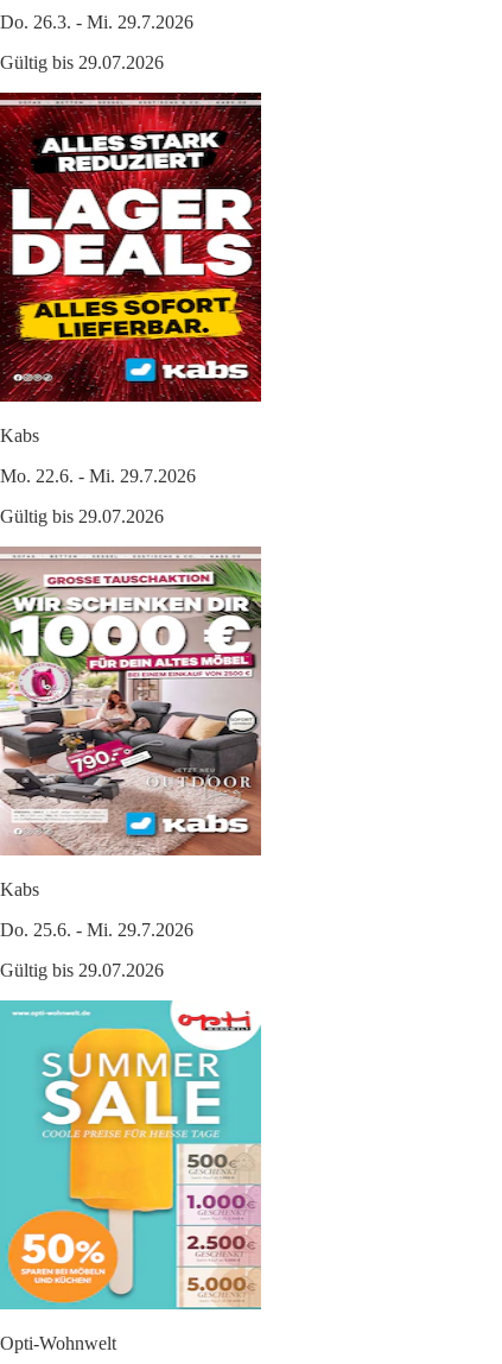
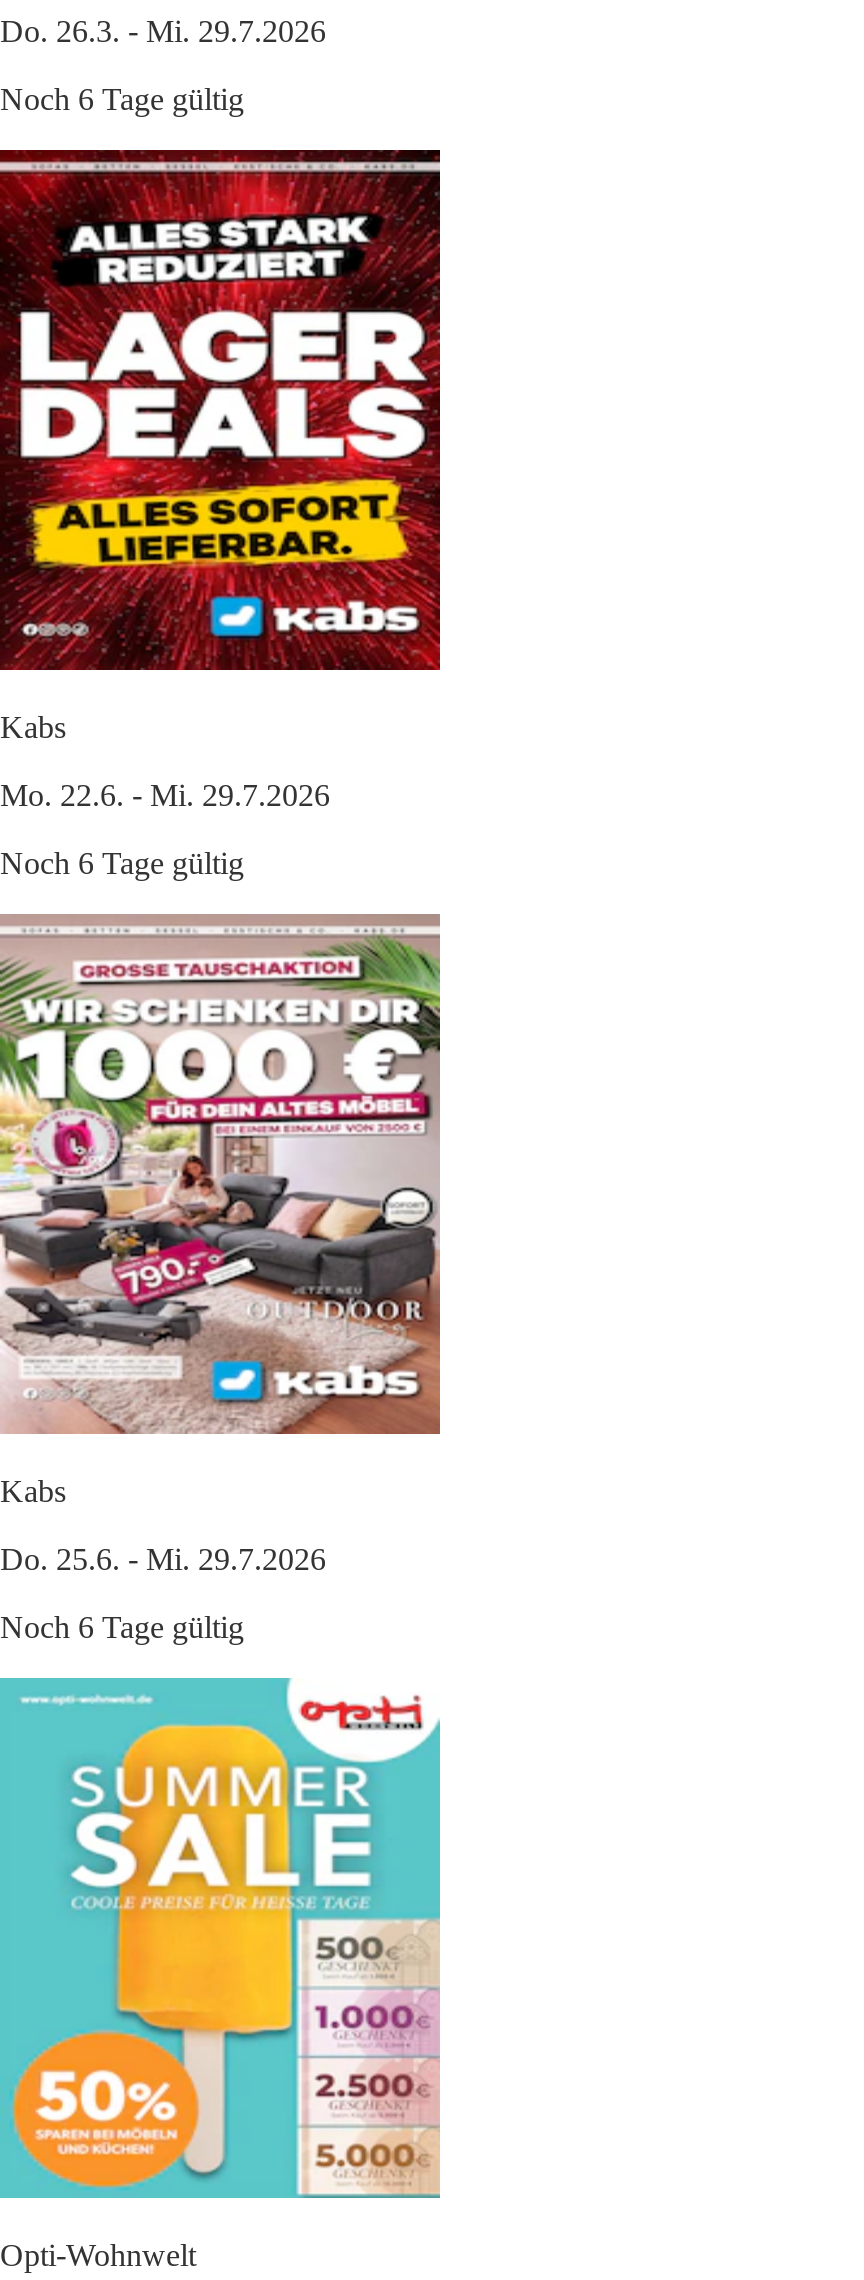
[0,52,164,72] Gültig bis 29.07.2026 -> [0,81,244,115] Noch 6 Tage gültig
[0,506,164,526] Gültig bis 29.07.2026 -> [0,845,244,879] Noch 6 Tage gültig
[0,960,164,980] Gültig bis 29.07.2026 -> [0,1609,244,1643] Noch 6 Tage gültig

